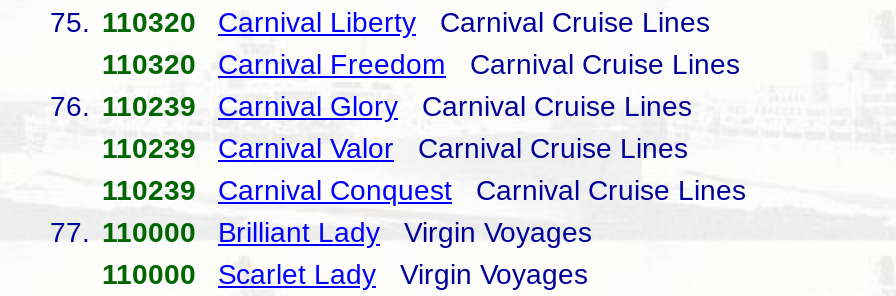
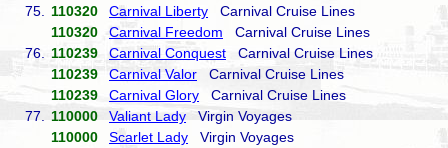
moved [218,90,692,122] -> [109,87,346,103]: Carnival Glory Carnival Cruise Lines
moved [218,174,746,206] -> [109,45,373,61]: Carnival Conquest Carnival Cruise Lines
[218,216,592,248] Brilliant Lady Virgin Voyages -> [109,108,292,124] Valiant Lady Virgin Voyages

